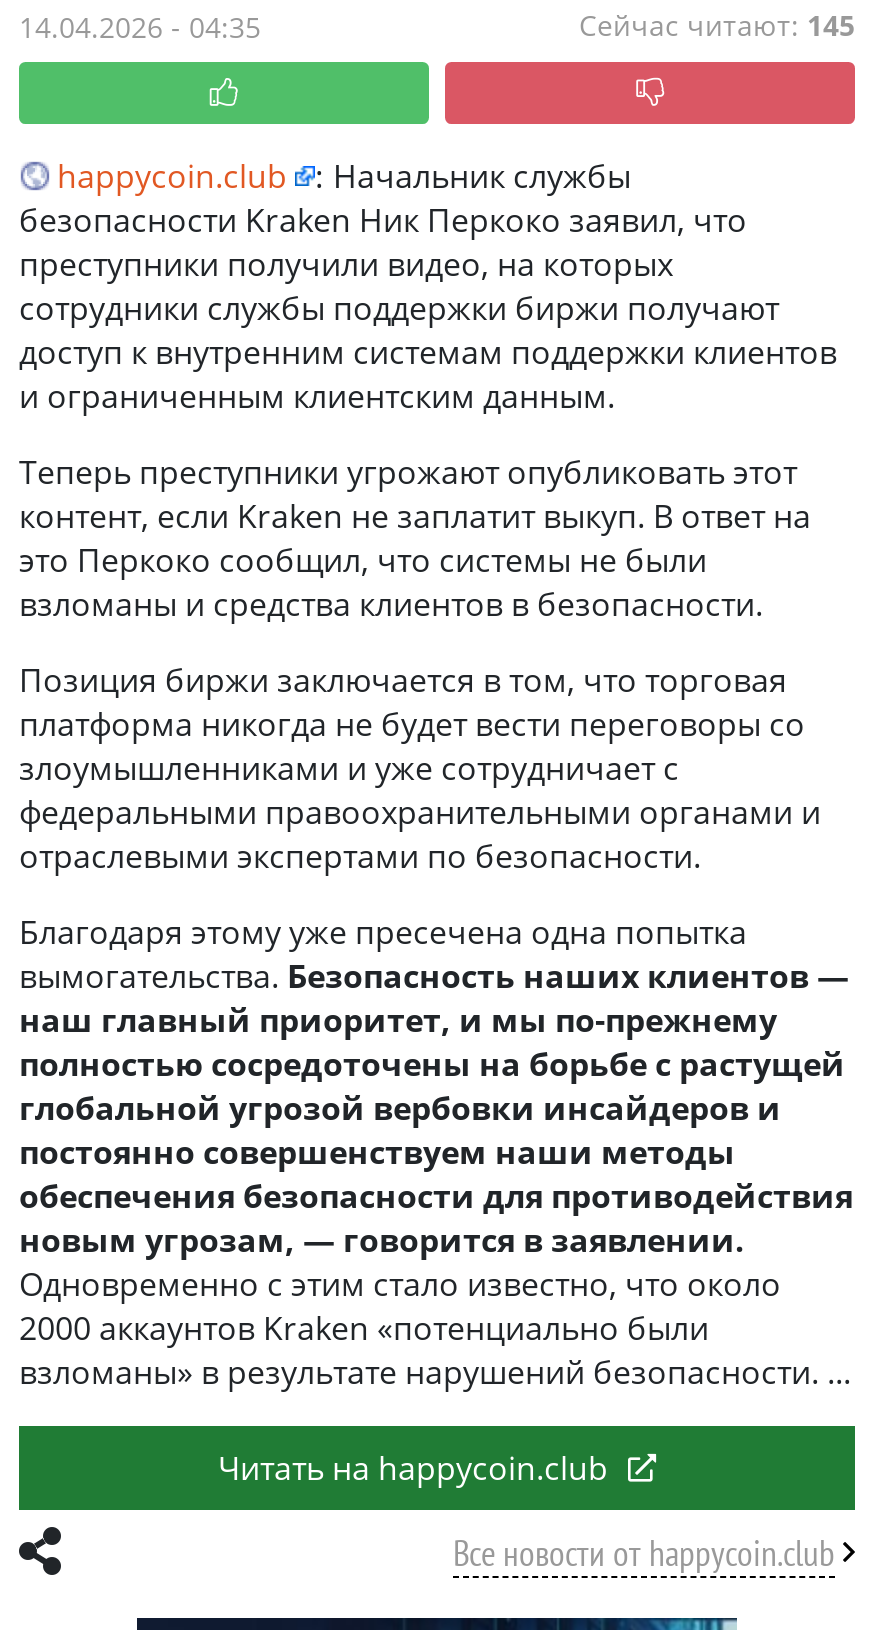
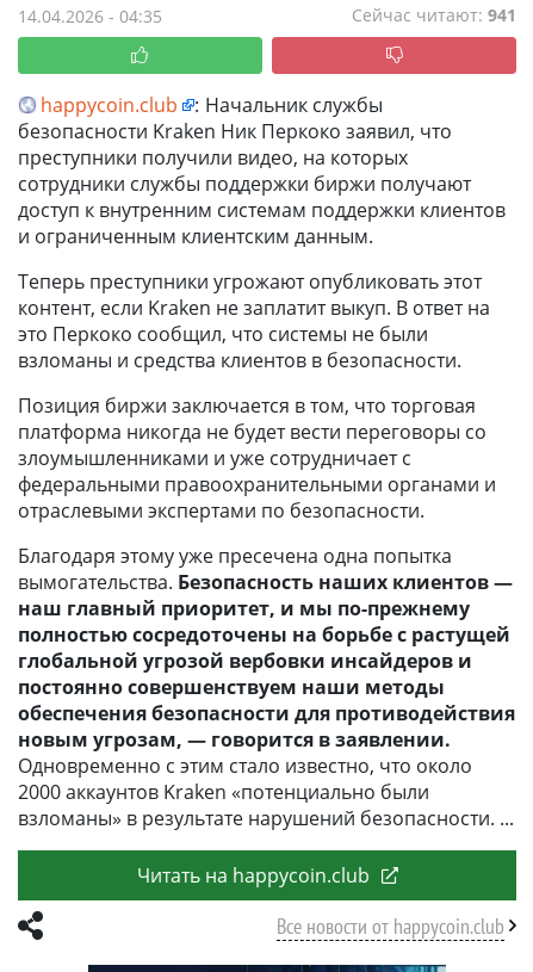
[579,6,855,44] Сейчас читают: 145 -> [352,4,516,26] Сейчас читают: 941

